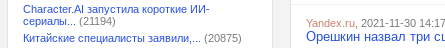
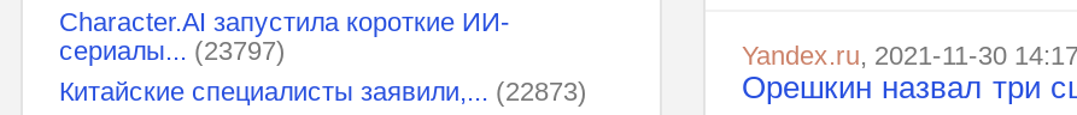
[23,15,116,27] сериалы... (21194) -> [59,36,286,65] сериалы... (23797)
[23,32,242,44] Китайские специалисты заявили,... (20875) -> [59,77,587,105] Китайские специалисты заявили,... (22873)

